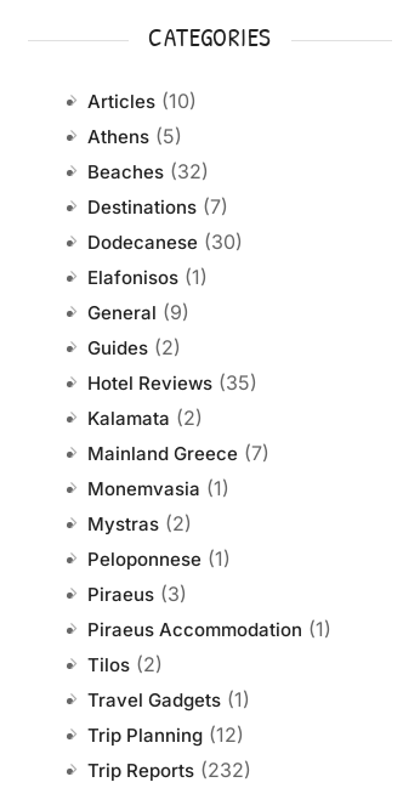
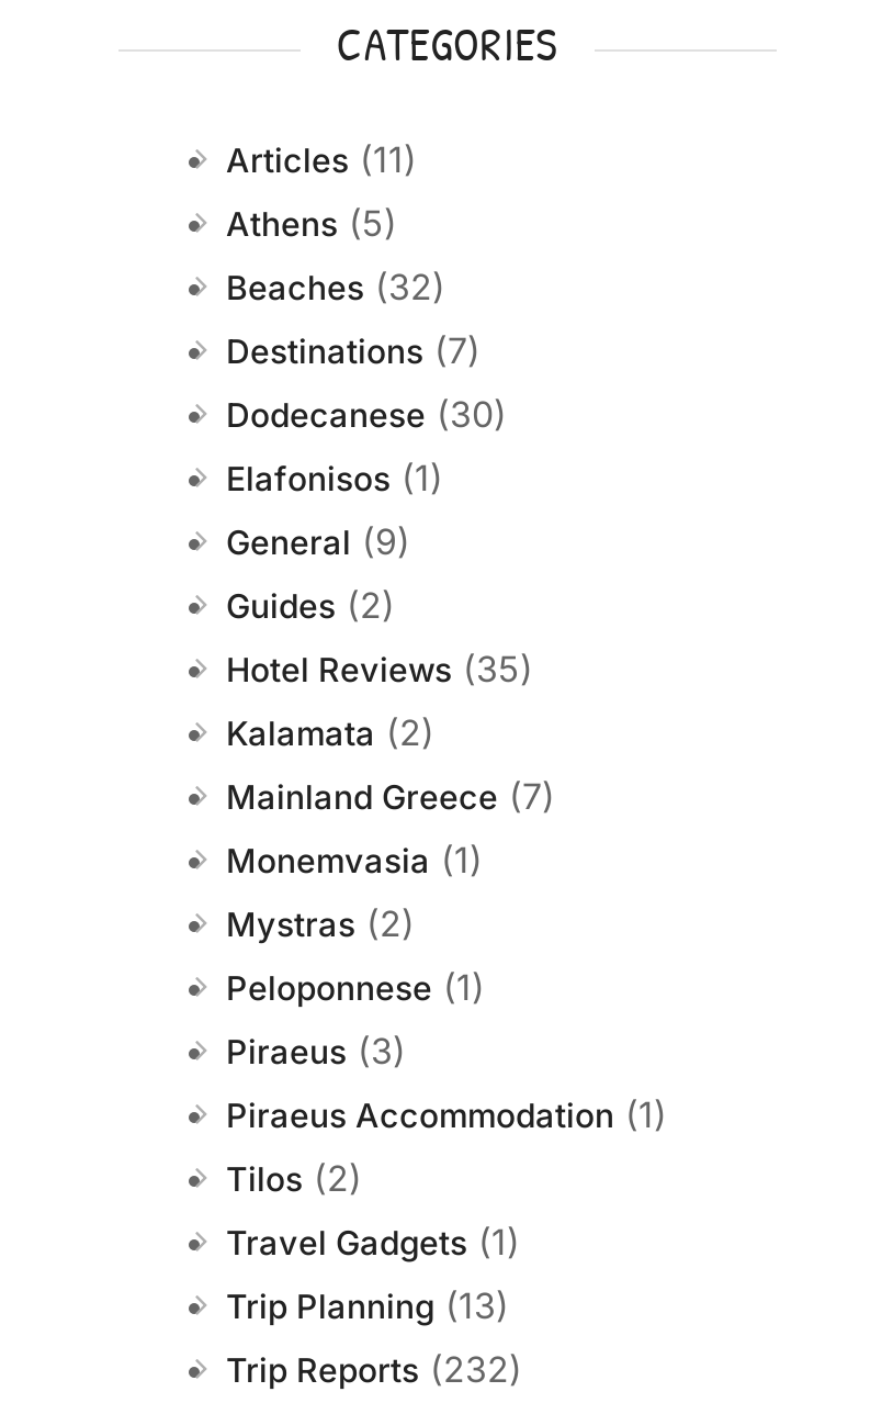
[87,88,197,113] Articles (10) -> [226,138,417,182] Articles (11)
[87,722,244,746] Trip Planning (12) -> [226,1284,509,1328] Trip Planning (13)

